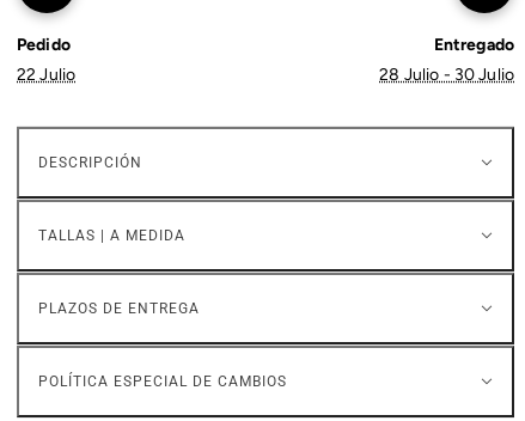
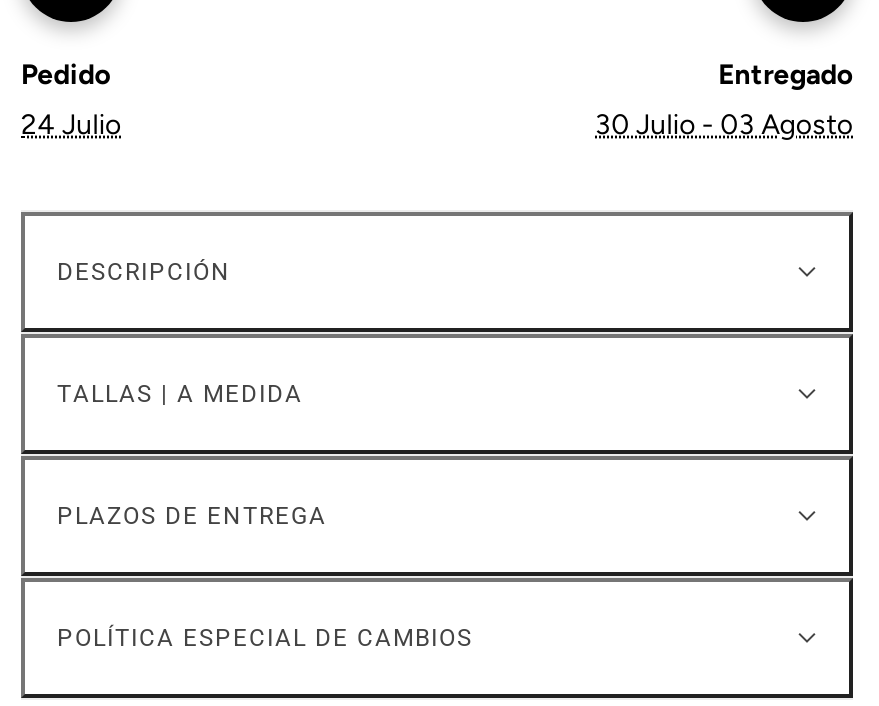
[17,64,76,85] 22 Julio -> [21,108,121,142] 24 Julio
[379,64,514,85] 28 Julio - 30 Julio -> [595,108,853,142] 30 Julio - 03 Agosto

